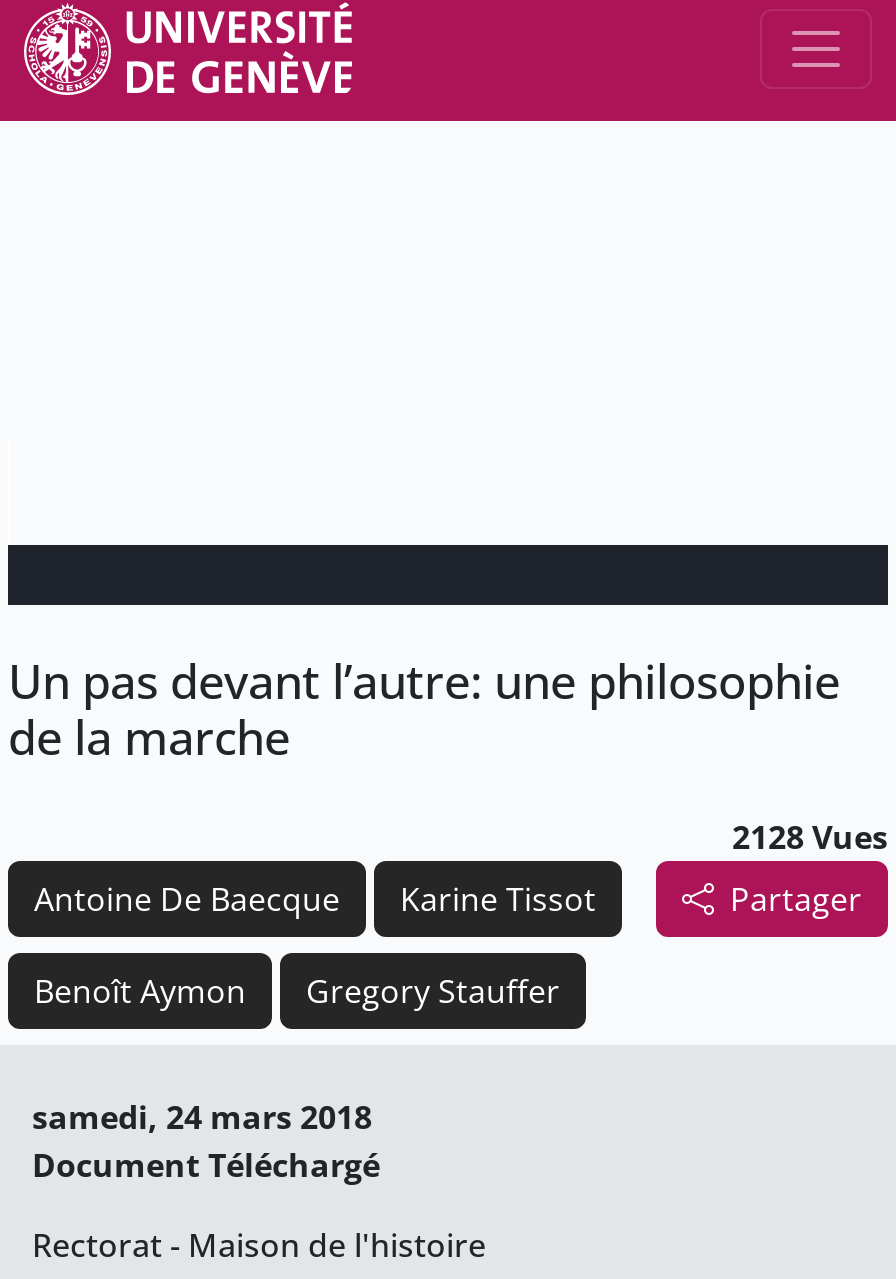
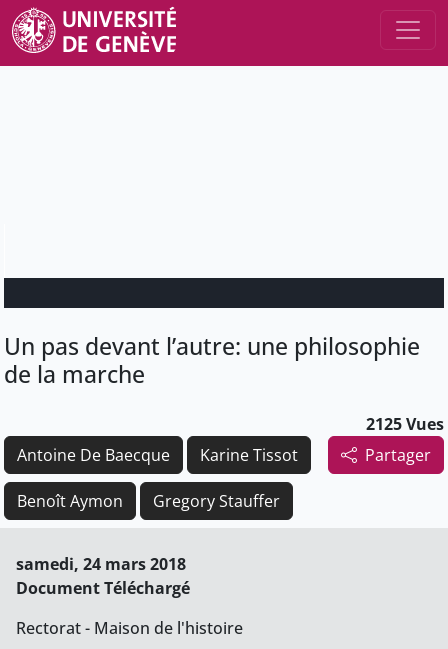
[732,815,888,859] 2128 Vues -> [366,413,444,435] 2125 Vues

